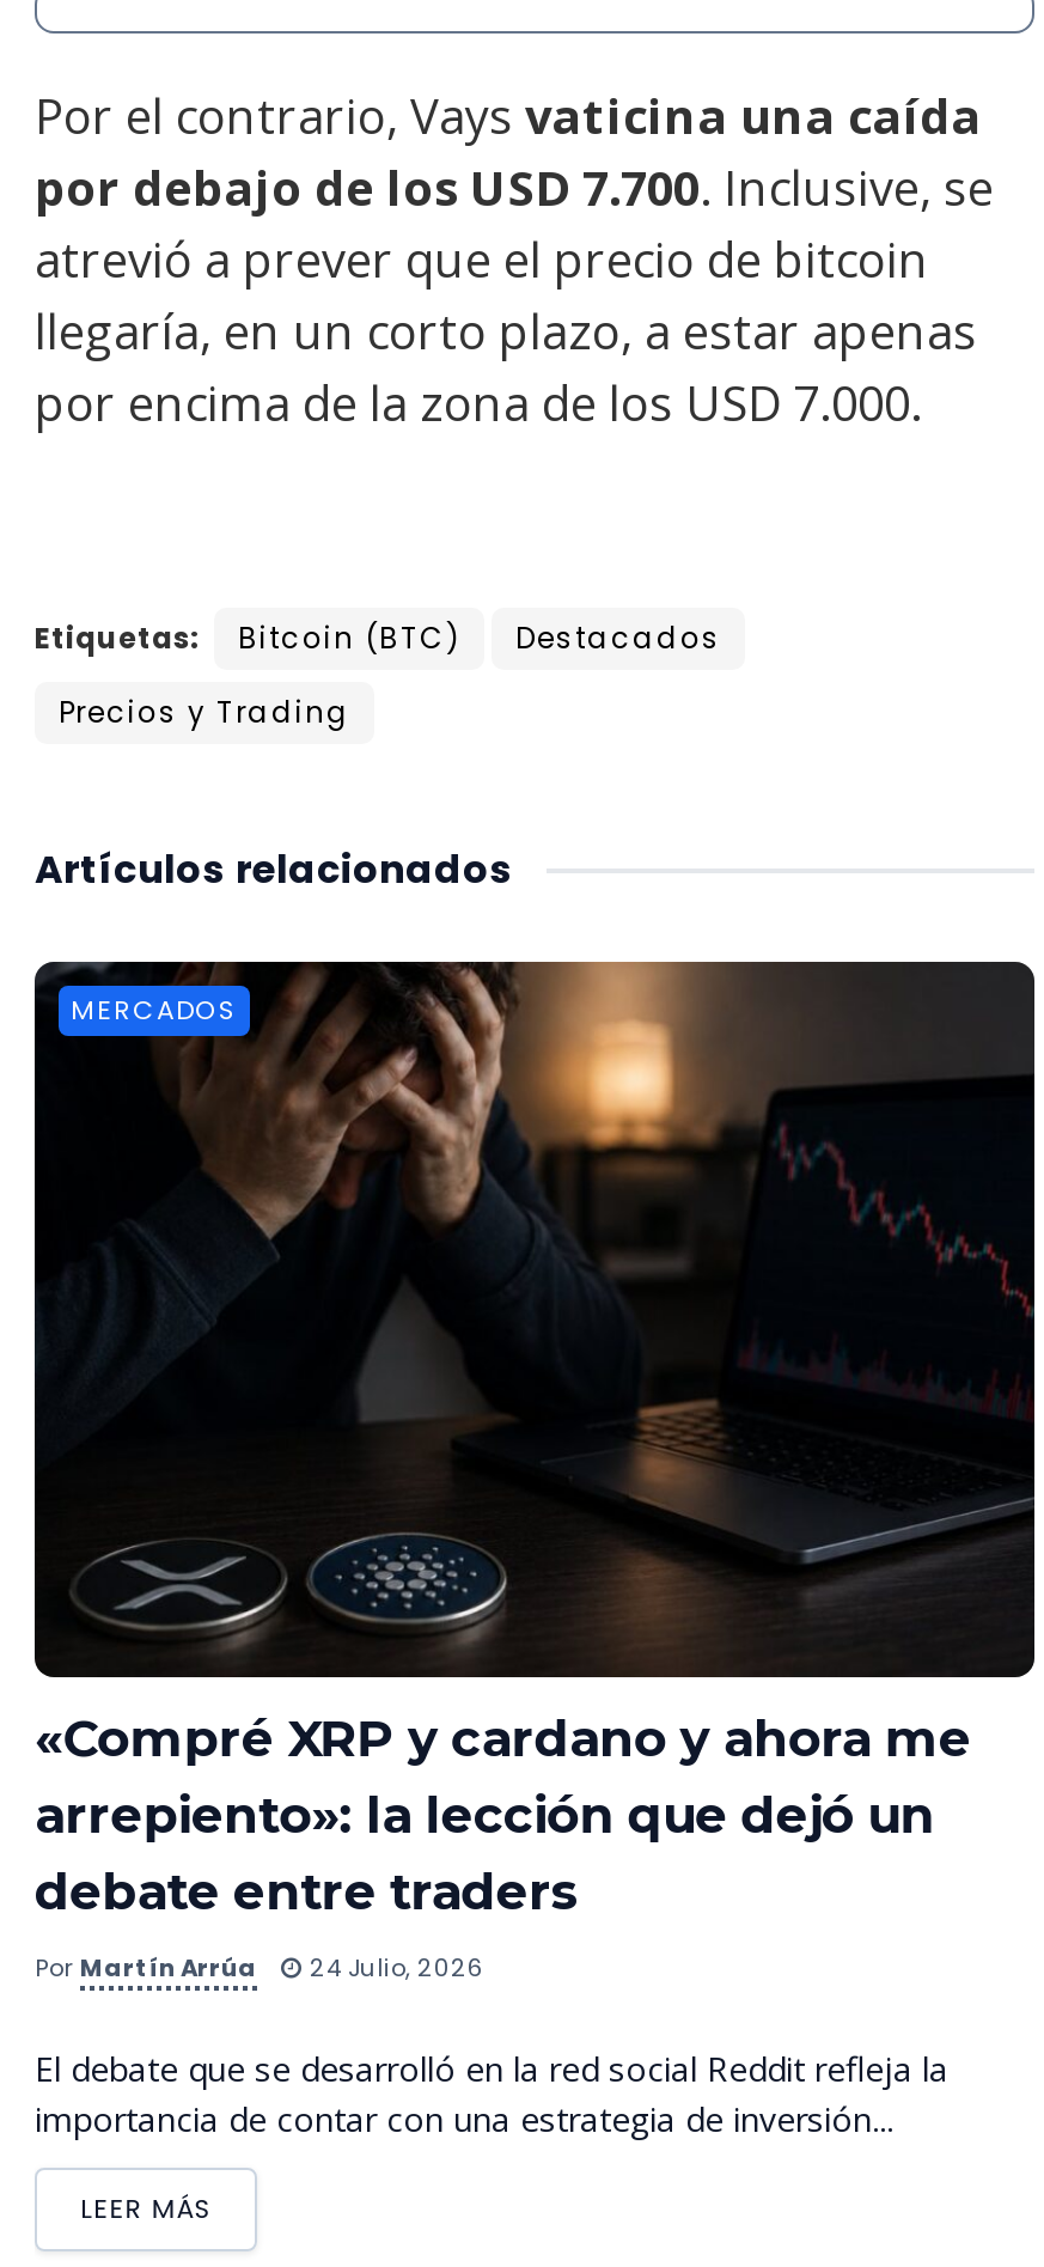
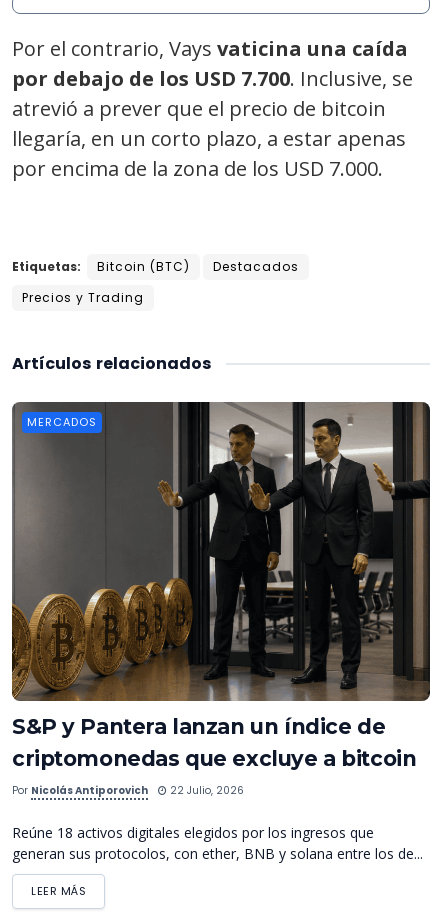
[32,962,1032,1921] [image] | «Compré XRP y cardano y ahora me | arrepiento»: la lección que dejó un | debate entre traders -> [11,402,430,771] [image] | S&P y Pantera lanzan un índice de | criptomonedas que excluye a bitcoin
[35,1950,484,1986] Por Martín Arrúa | 24 Julio, 2026 -> [12,783,244,798] Por Nicolás Antiporovich | 22 Julio, 2026
[35,2046,948,2141] El debate que se desarrolló en la red social Reddit refleja la | importancia de contar con una estrategia de inversión... -> [12,823,423,863] Reúne 18 activos digitales elegidos por los ingresos que | generan sus protocolos, con ether, BNB y solana entre los de...

